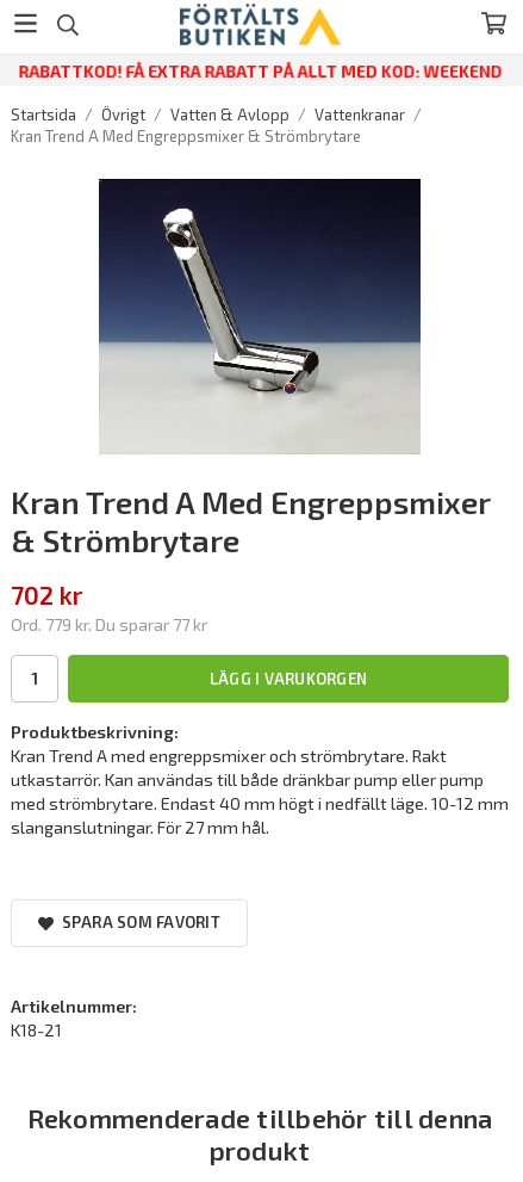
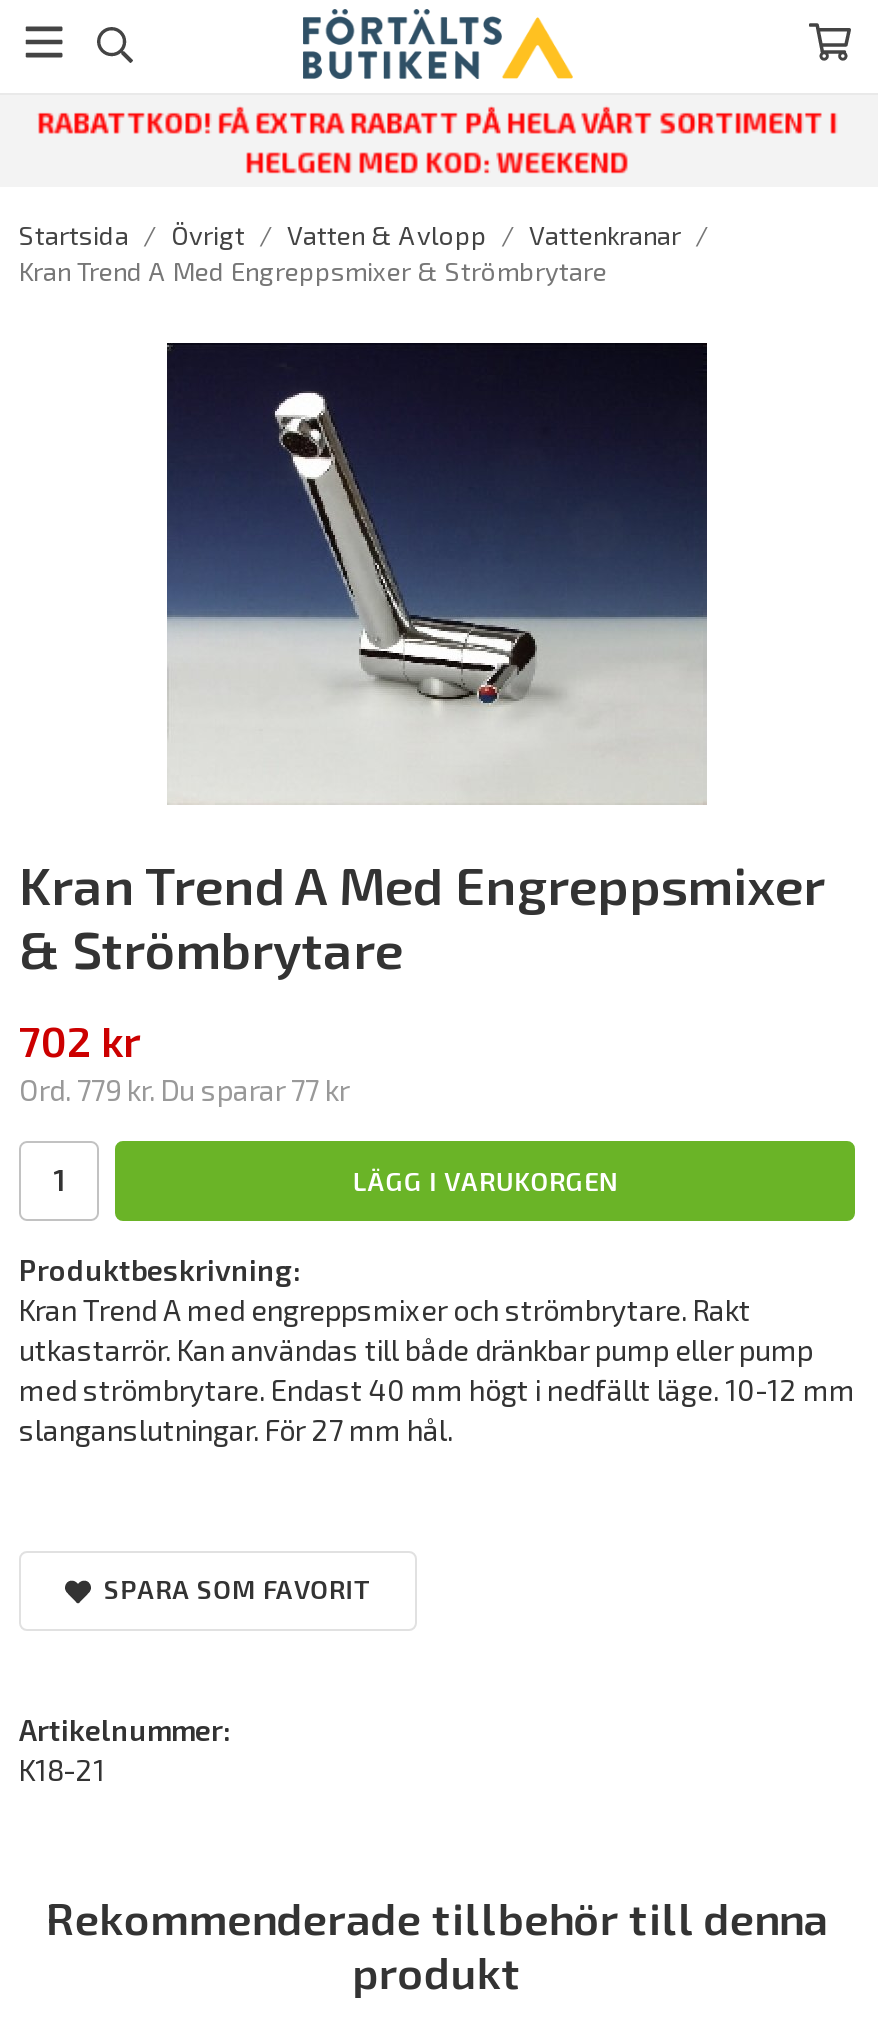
[16,61,504,81] RABATTKOD! FÅ EXTRA RABATT PÅ ALLT MED KOD: WEEKEND -> [43,106,831,178] RABATTKOD! FÅ EXTRA RABATT PÅ HELA VÅRT SORTIMENT I | HELGEN MED KOD: WEEKEND

